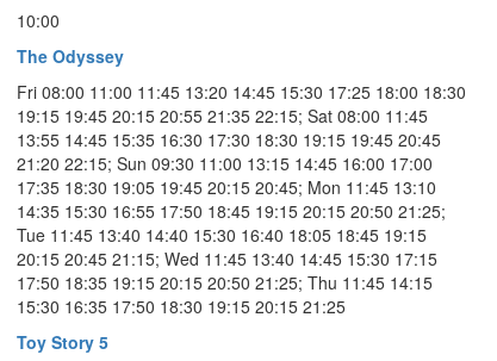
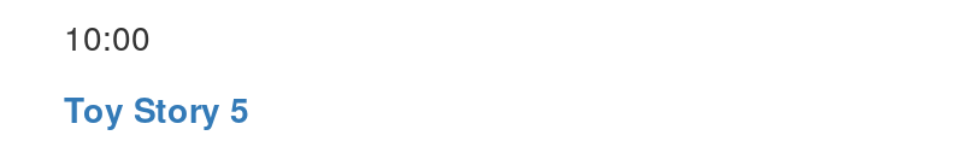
[17,43,466,318] The Odyssey | Fri 08:00 11:00 11:45 13:20 14:45 15:30 17:25 18:00 18:30 | 19:15 19:45 20:15 20:55 21:35 22:15; Sat 08:00 11:45 | 13:55 14:45 15:35 16:30 17:30 18:30 19:15 19:45 20:45 | 21:20 22:15; Sun 09:30 11:00 13:15 14:45 16:00 17:00 | 17:35 18:30 19:05 19:45 20:15 20:45; Mon 11:45 13:10 | 14:35 15:30 16:55 17:50 18:45 19:15 20:15 20:50 21:25; | Tue 11:45 13:40 14:40 15:30 16:40 18:05 18:45 19:15 | 20:15 20:45 21:15; Wed 11:45 13:40 14:45 15:30 17:15 | 17:50 18:35 19:15 20:15 20:50 21:25; Thu 11:45 14:15 | 15:30 16:35 17:50 18:30 19:15 20:15 21:25 -> none

